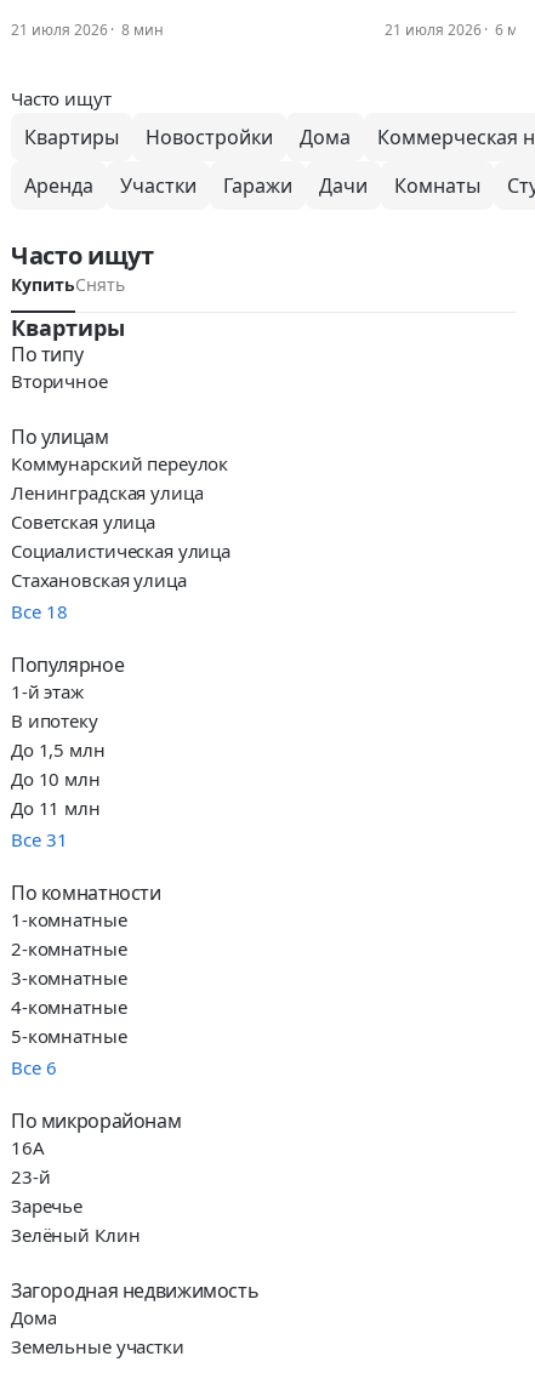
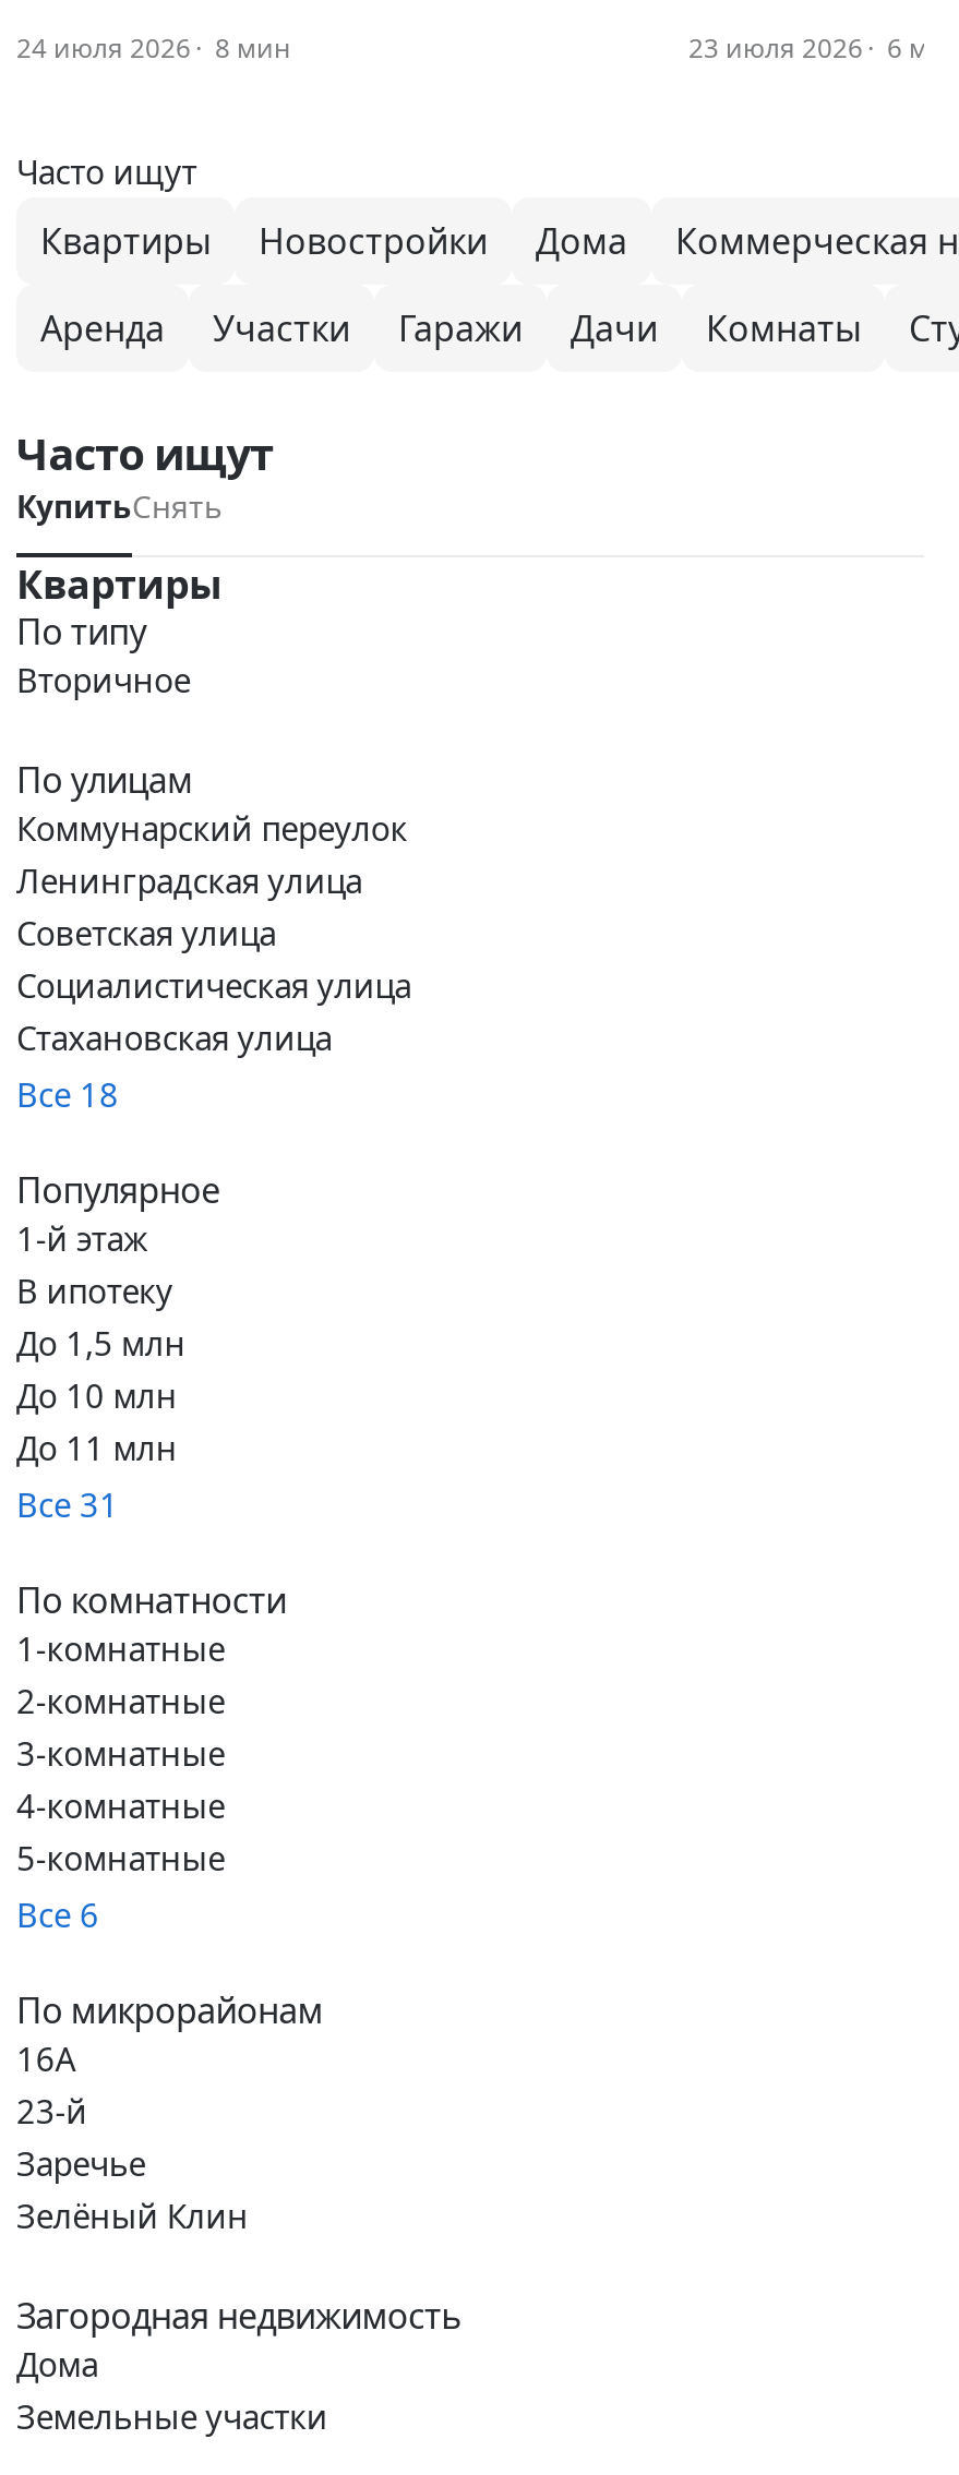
[11,19,164,40] 21 июля 2026 8 мин -> [16,29,291,67] 24 июля 2026 8 мин
[385,19,482,40] 21 июля 2026 -> [688,29,863,67] 23 июля 2026

